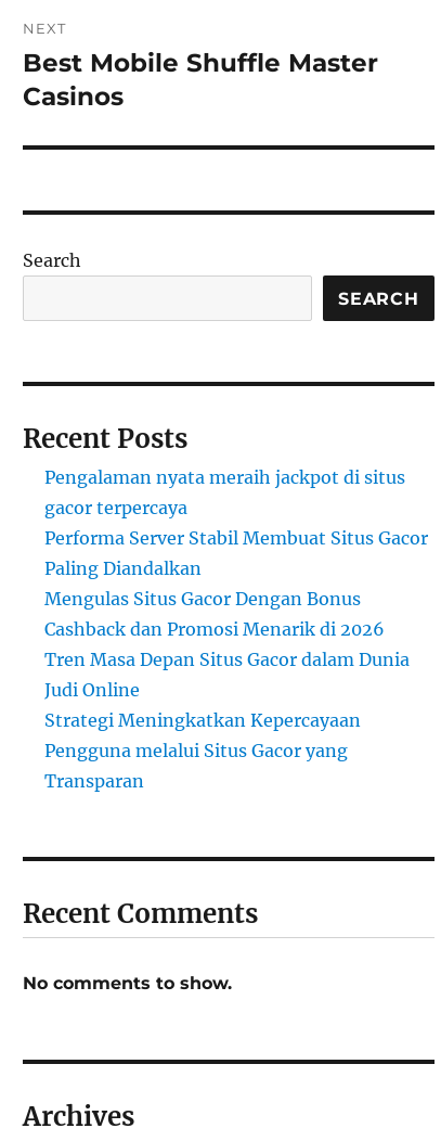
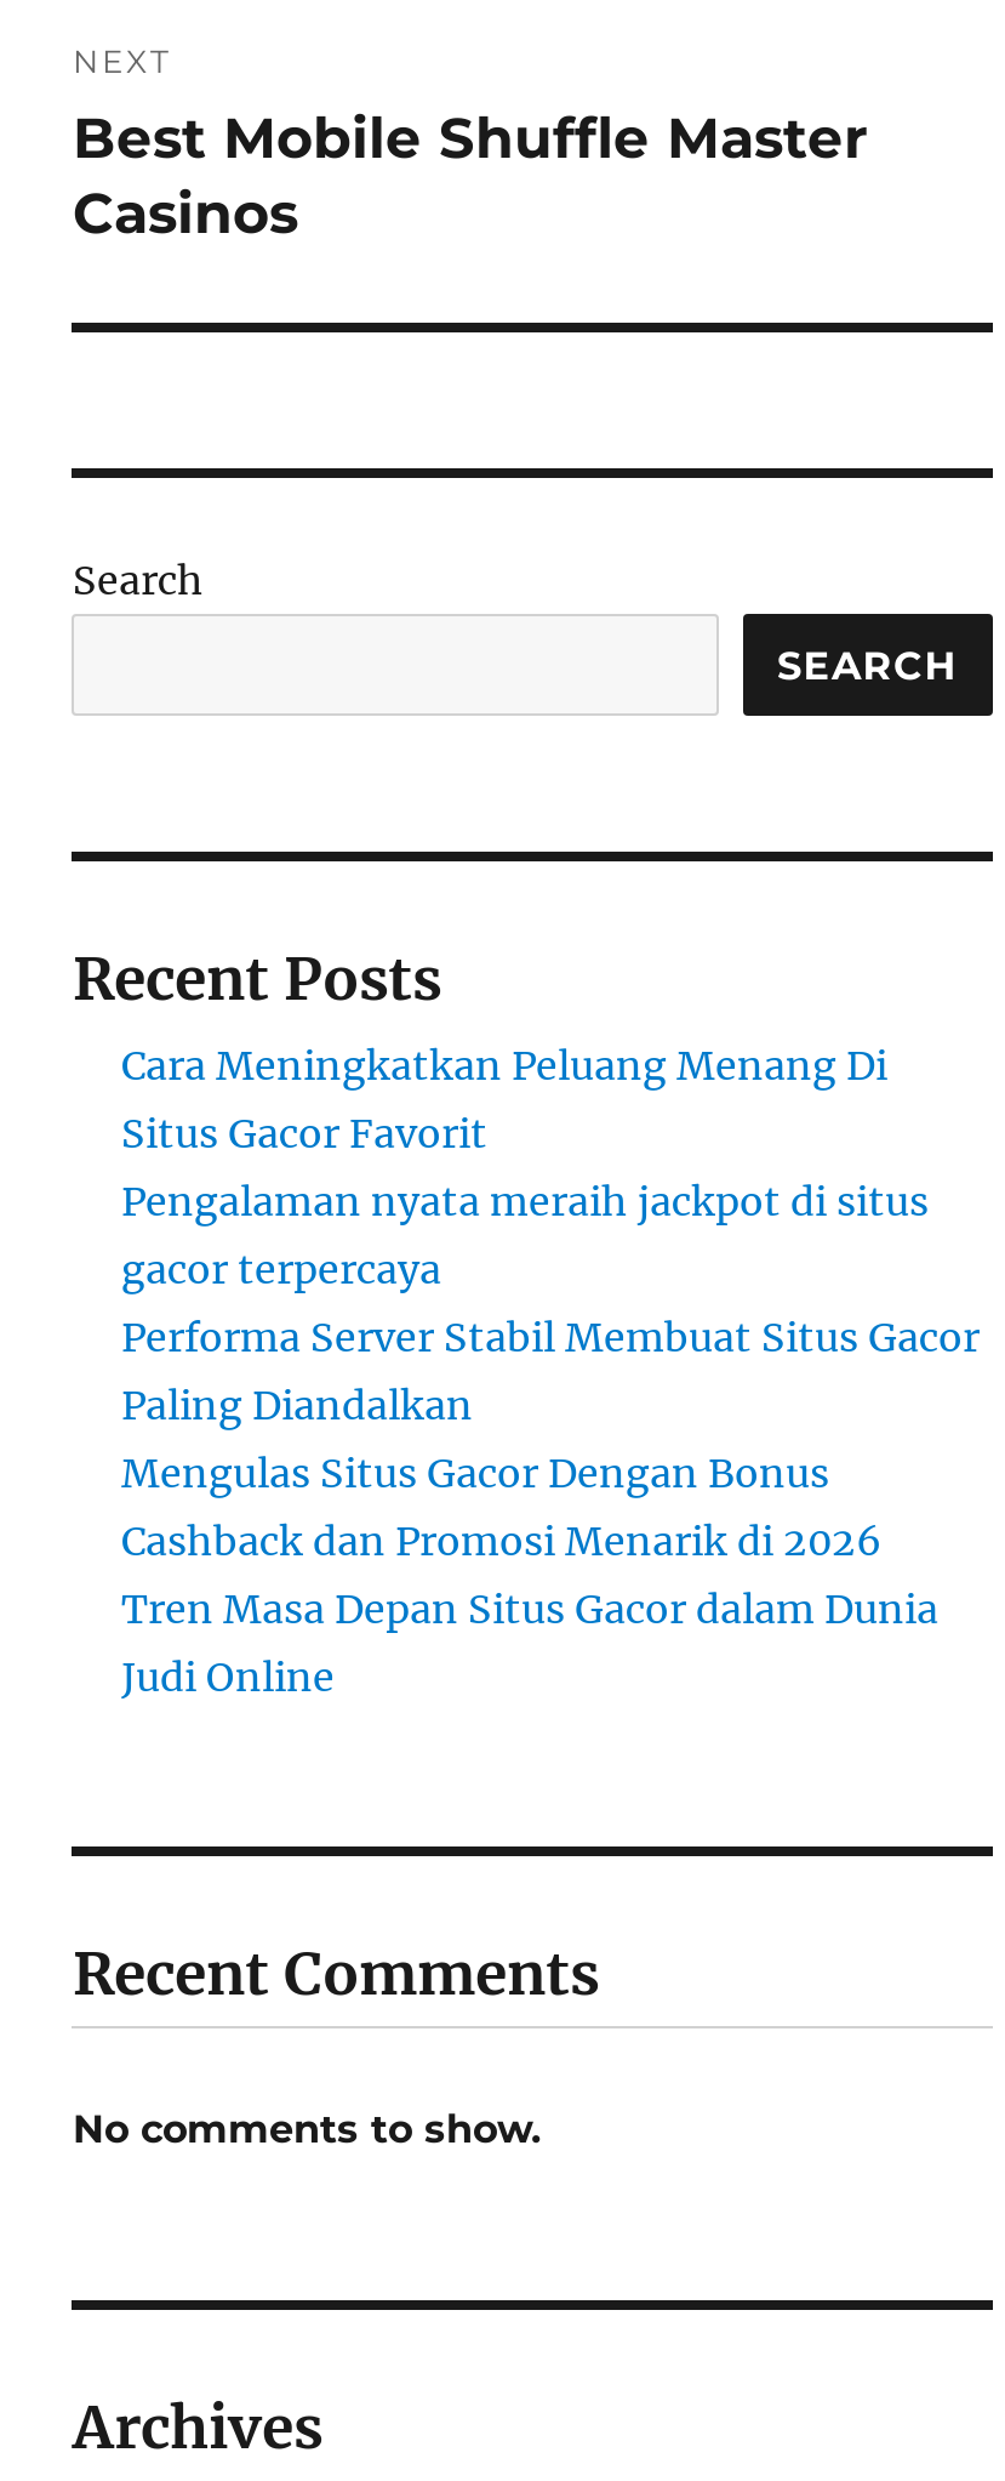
none -> [121,1041,887,1158] Cara Meningkatkan Peluang Menang Di | Situs Gacor Favorit
moved [45,466,429,701] -> [121,1177,980,1701]: Pengalaman nyata meraih jackpot di situs | gacor terpercaya | Performa Server Stabil Membuat Situs Gacor | Paling Diandalkan | Mengulas Situs Gacor Dengan Bonus | Cashback dan Promosi Menarik di 2026 | Tren Masa Depan Situs Gacor dalam Dunia | Judi Online
[45,709,361,792] Strategi Meningkatkan Kepercayaan | Pengguna melalui Situs Gacor yang | Transparan -> none

